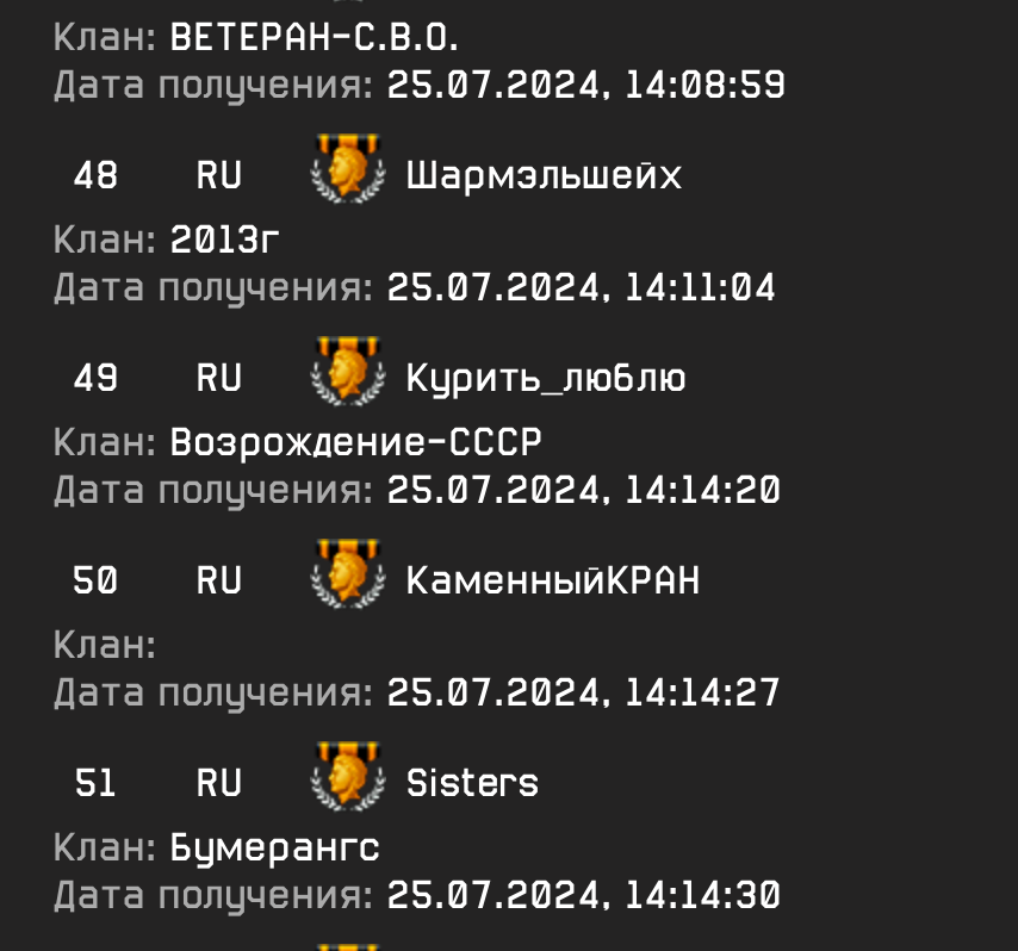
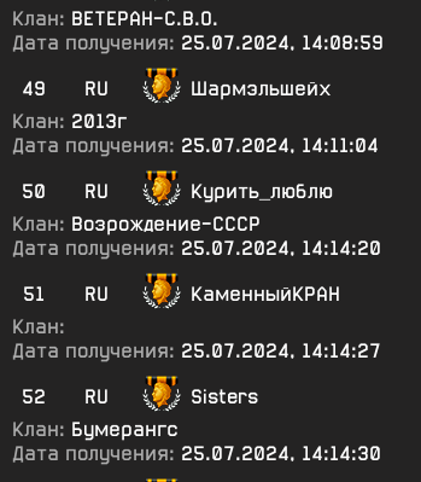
[72,150,243,200] 48 RU -> [22,76,109,101] 49 RU
[72,353,243,403] 49 RU -> [22,179,109,204] 50 RU
[72,555,243,605] 50 RU -> [23,281,109,307] 51 RU
[74,758,243,808] 51 RU -> [22,384,109,410] 52 RU

